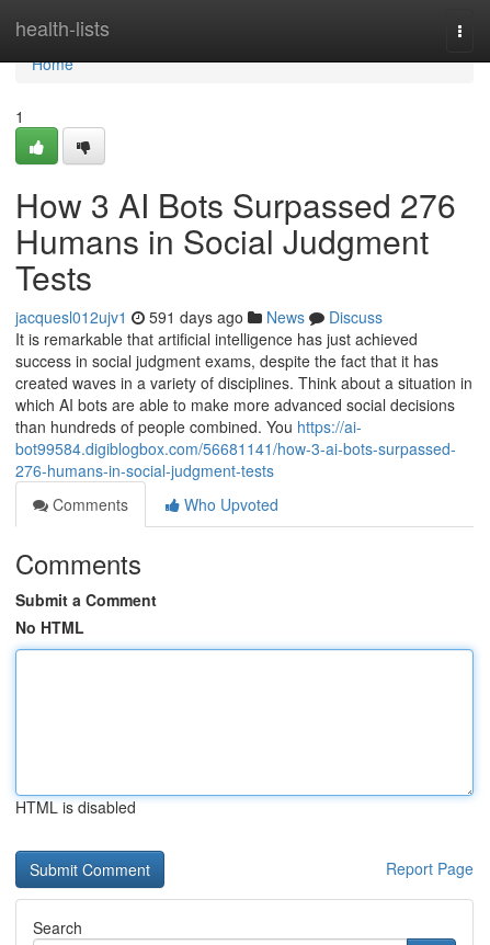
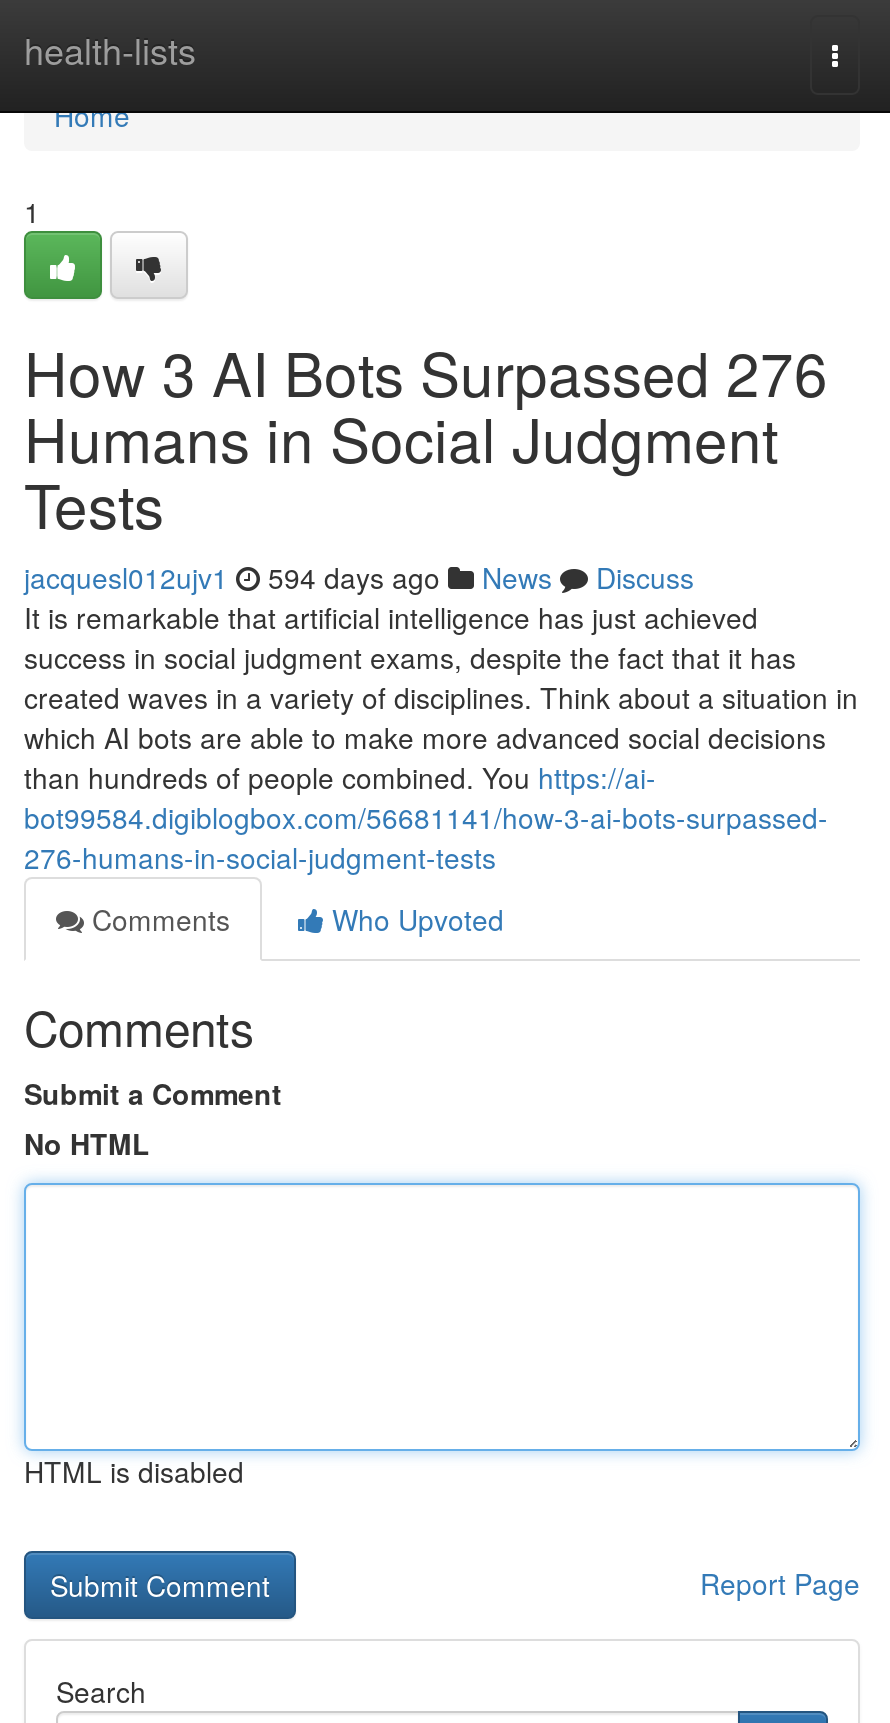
[15,306,383,328] jacquesl012ujv1 591 days ago News Discuss -> [24,557,694,597] jacquesl012ujv1 594 days ago News Discuss

